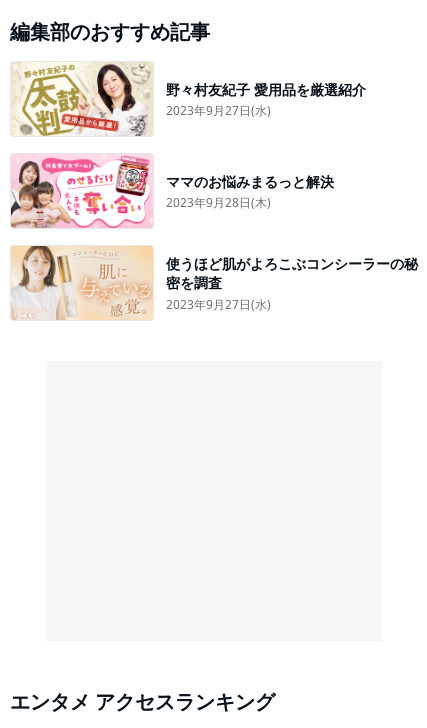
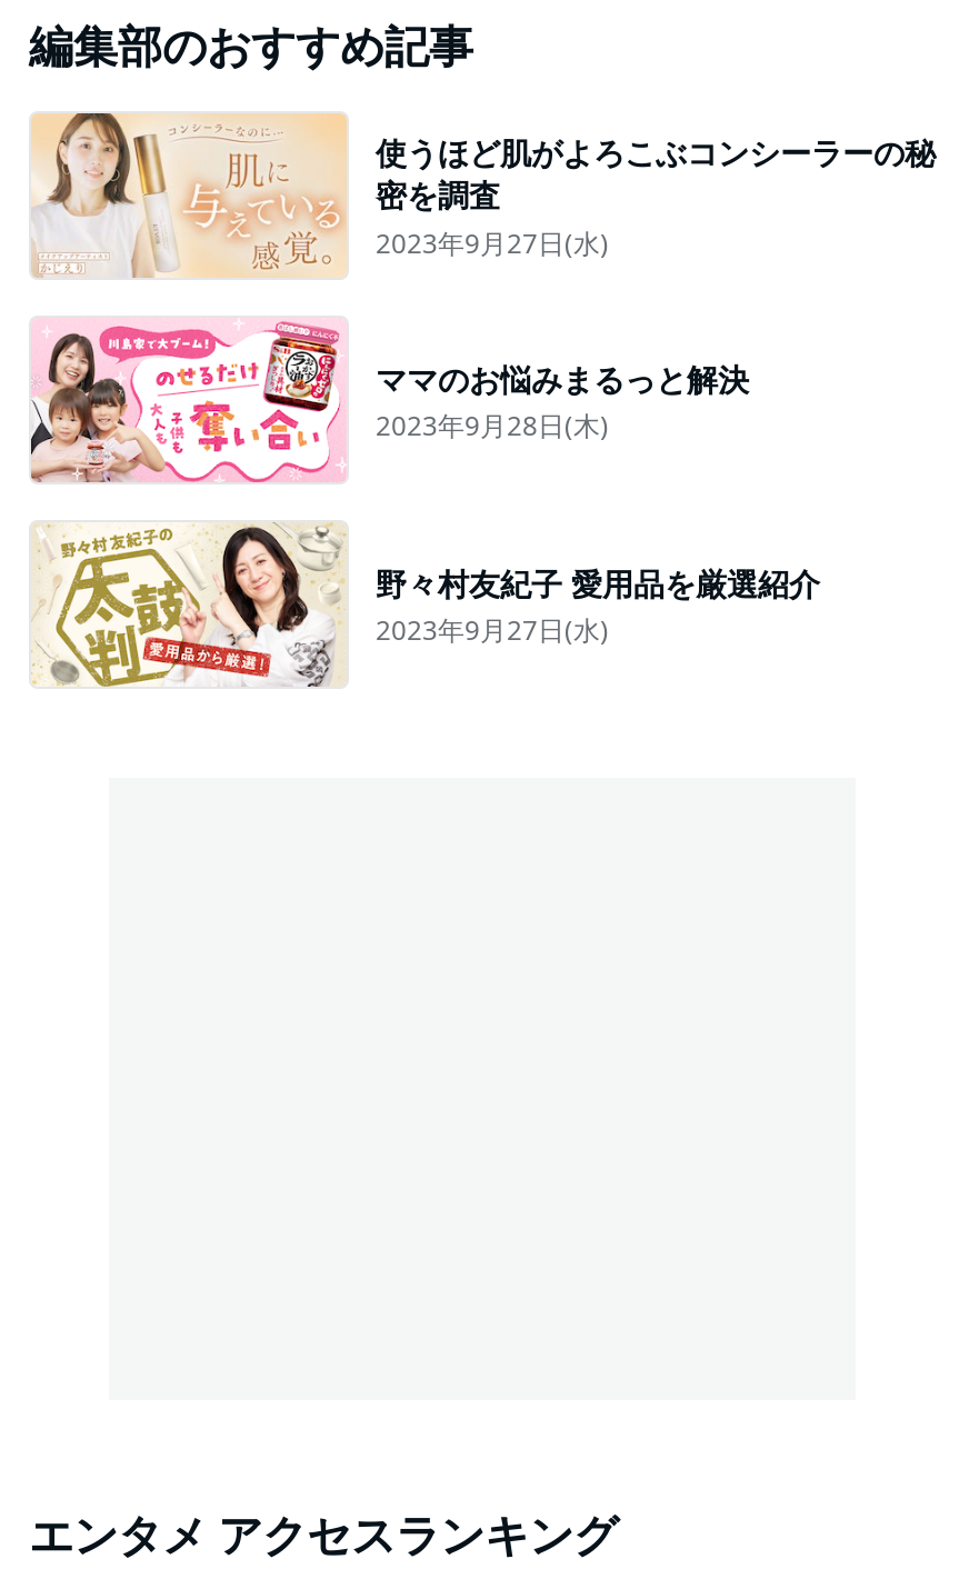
moved [12,62,366,137] -> [33,522,820,689]: [image] | 野々村友紀子 愛用品を厳選紹介
moved [12,245,418,320] -> [33,111,936,278]: [image] | 使うほど肌がよろこぶコンシーラーの秘 | 密を調査

